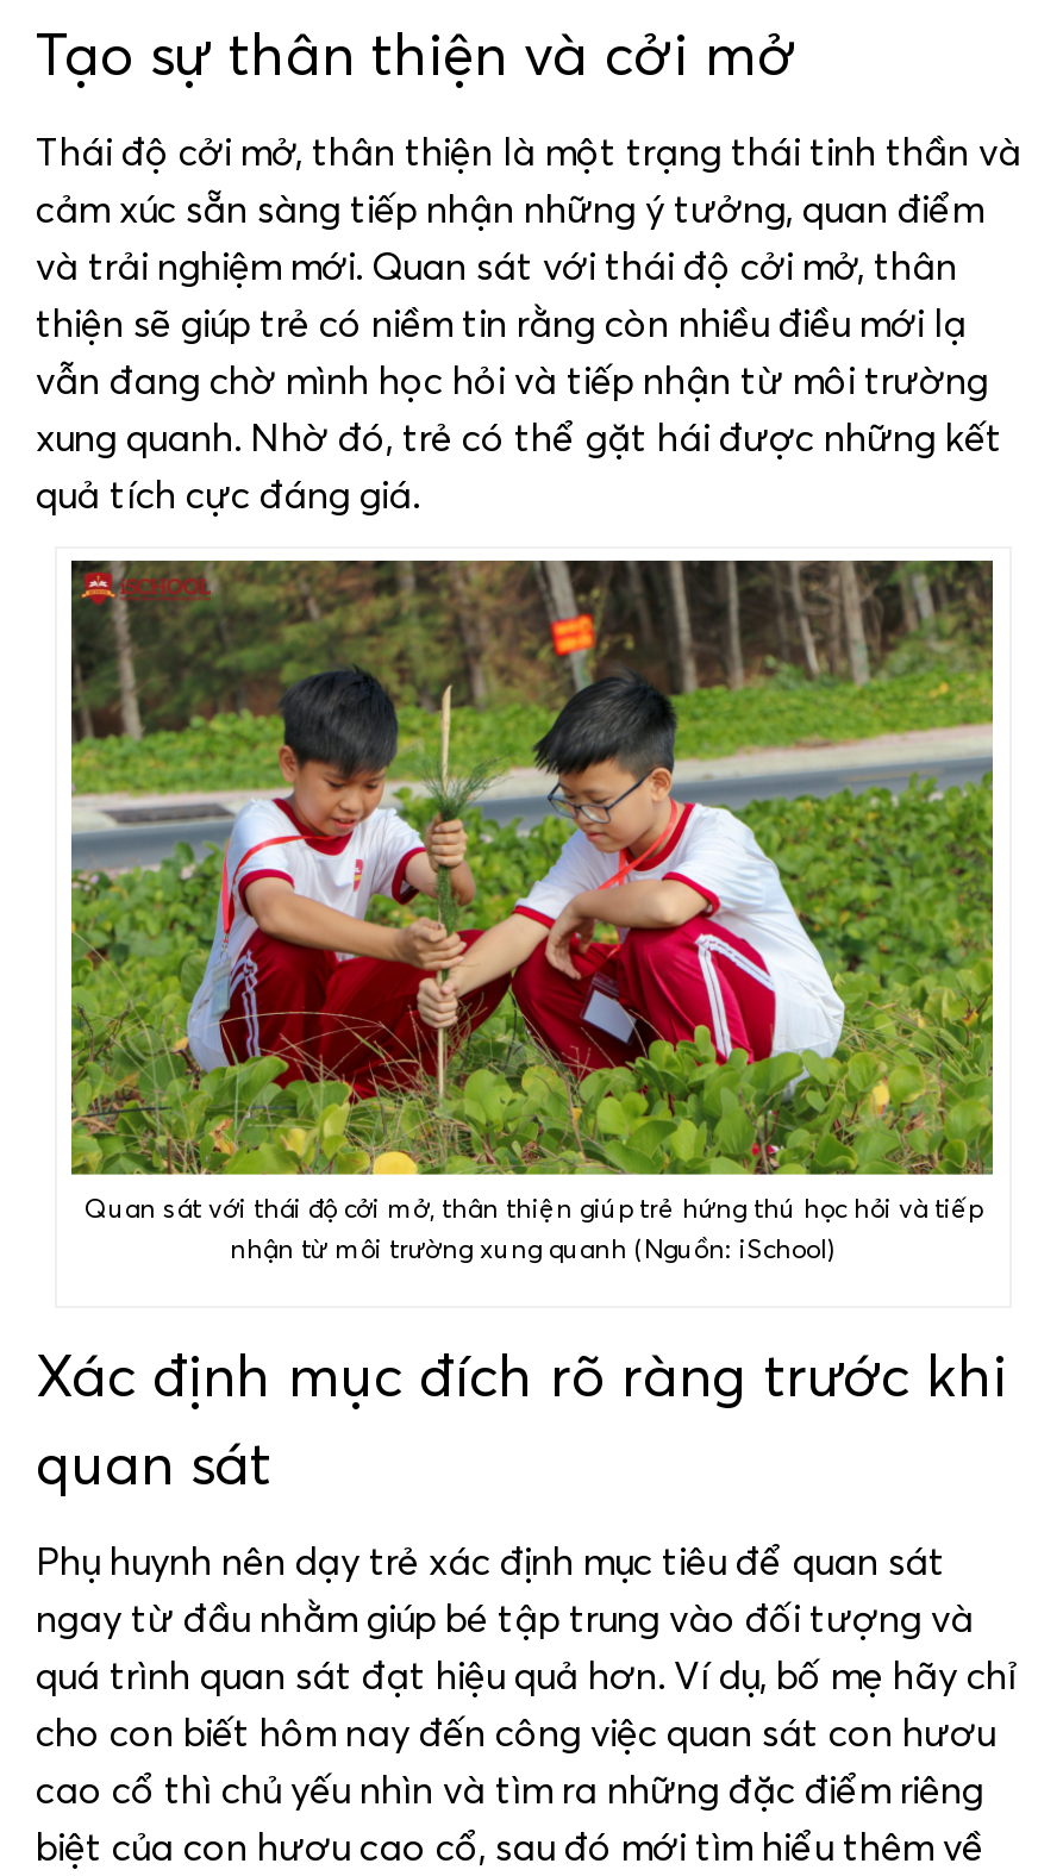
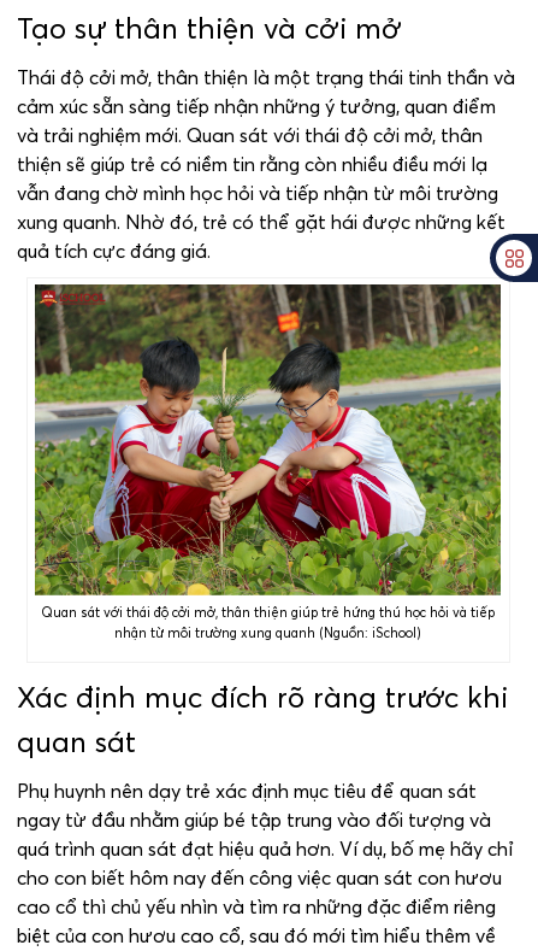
none -> [489,233,534,283] [image]

